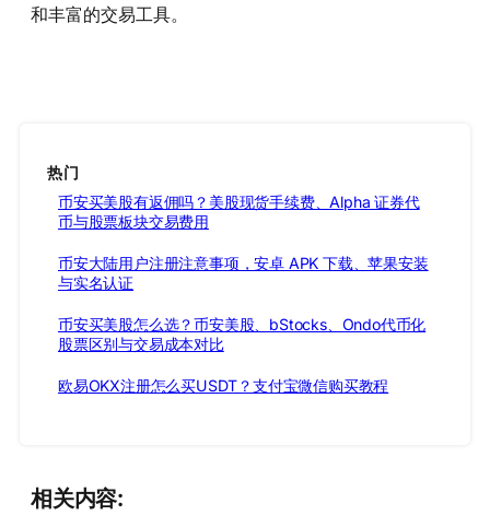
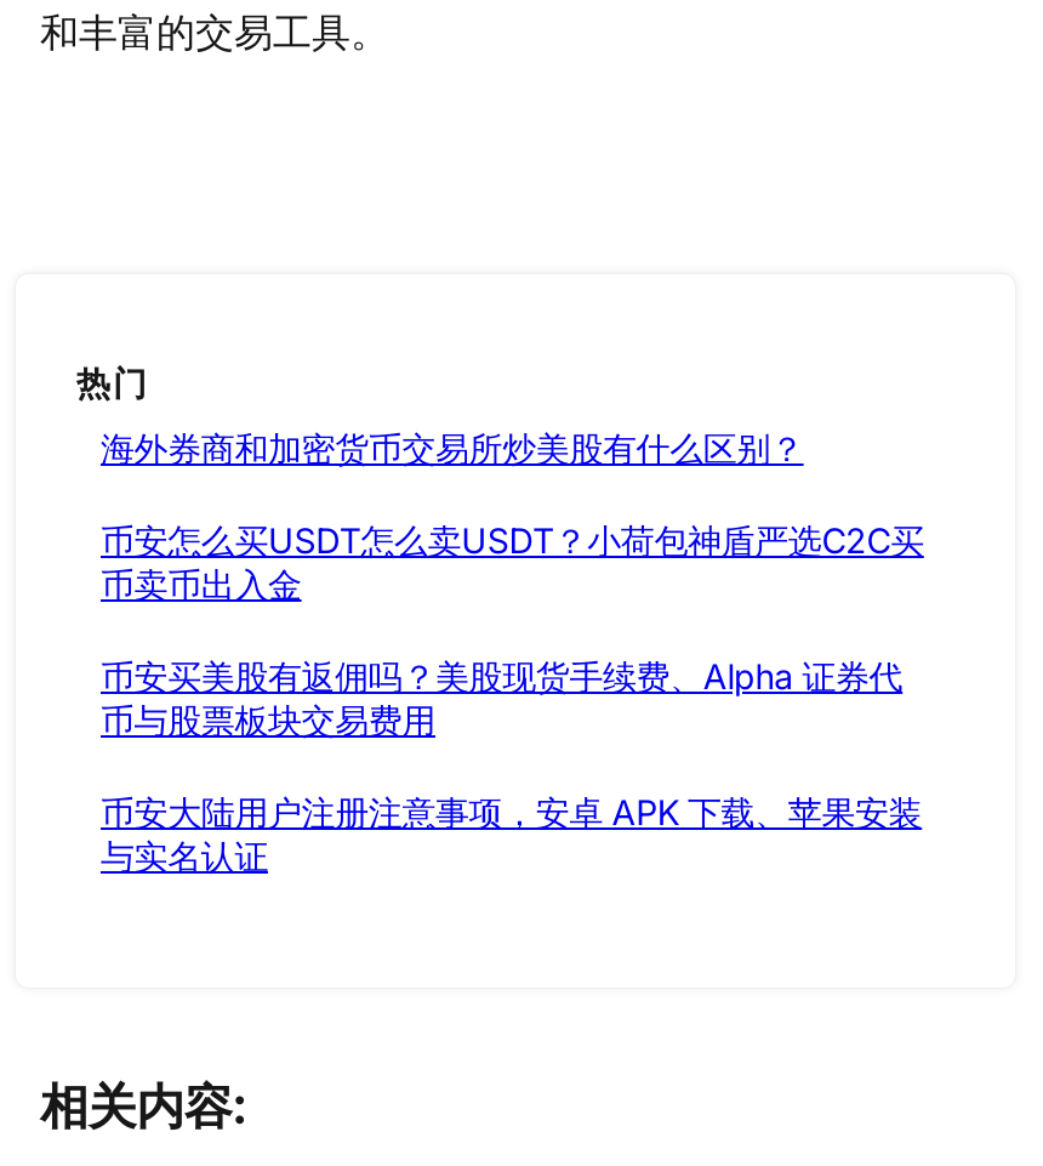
none -> [101,428,924,605] 海外券商和加密货币交易所炒美股有什么区别？ | 币安怎么买USDT怎么卖USDT？小荷包神盾严选C2C买 | 币卖币出入金
moved [58,193,428,292] -> [101,656,922,877]: 币安买美股有返佣吗？美股现货手续费、Alpha 证券代 | 币与股票板块交易费用 | 币安大陆用户注册注意事项，安卓 APK 下载、苹果安装 | 与实名认证
[58,315,426,395] 币安买美股怎么选？币安美股、bStocks、Ondo代币化 | 股票区别与交易成本对比 | 欧易OKX注册怎么买USDT？支付宝微信购买教程 -> none

